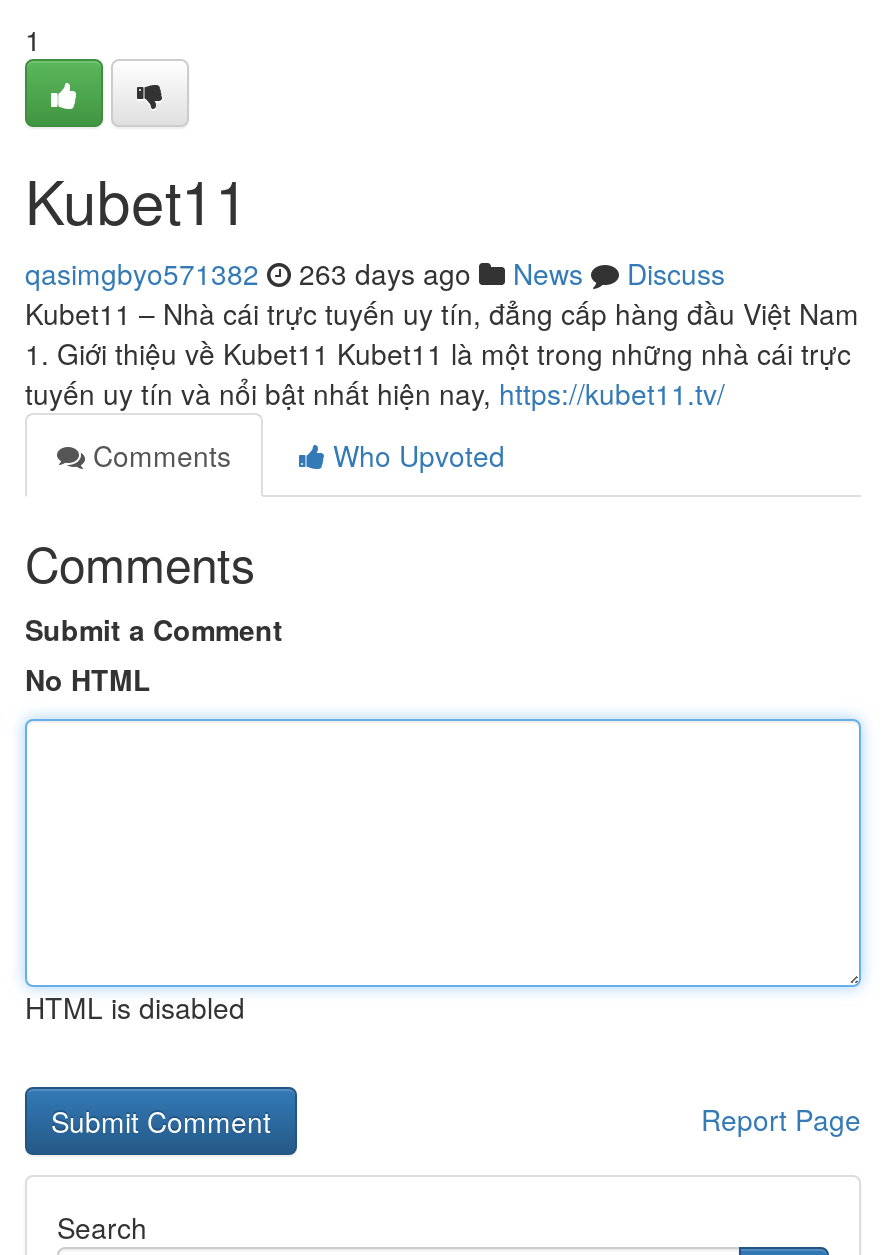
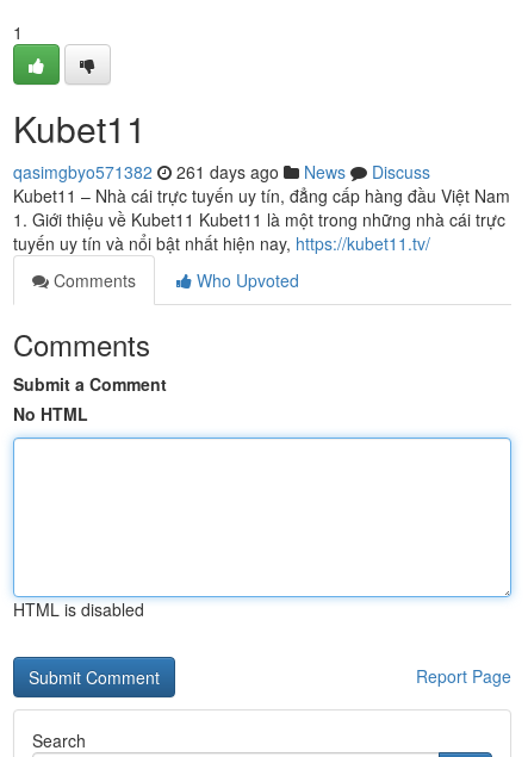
[25,253,725,293] qasimgbyo571382 263 days ago News Discuss -> [13,160,430,184] qasimgbyo571382 261 days ago News Discuss

